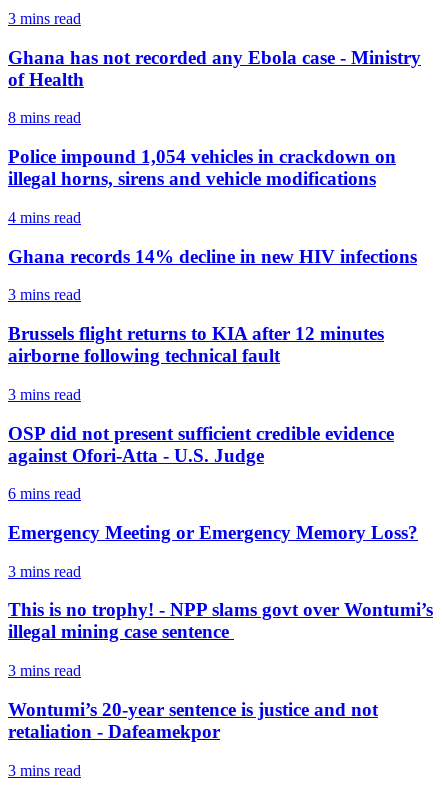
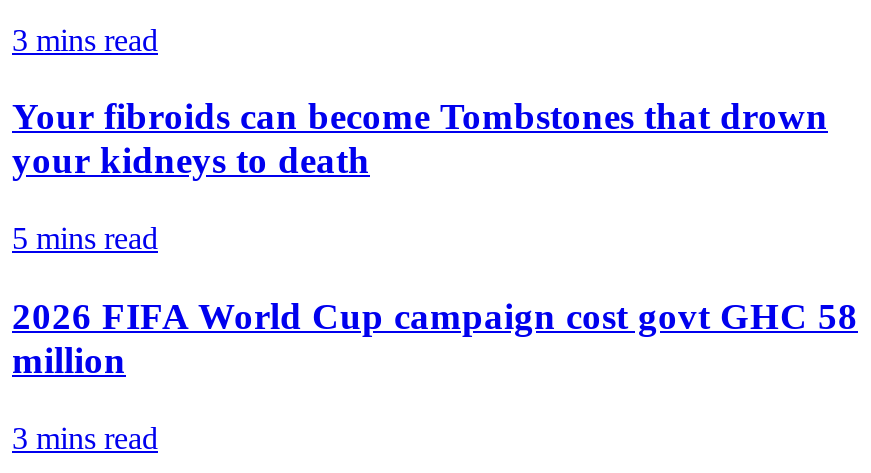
[8,47,433,742] Ghana has not recorded any Ebola case - Ministry | of Health | 8 mins read | Police impound 1,054 vehicles in crackdown on | illegal horns, sirens and vehicle modifications | 4 mins read | Ghana records 14% decline in new HIV infections | 3 mins read | Brussels flight returns to KIA after 12 minutes | airborne following technical fault | 3 mins read | OSP did not present sufficient credible evidence | against Ofori-Atta - U.S. Judge | 6 mins read | Emergency Meeting or Emergency Memory Loss? | 3 mins read | This is no trophy! - NPP slams govt over Wontumi’s | illegal mining case sentence | 3 mins read | Wontumi’s 20-year sentence is justice and not | retaliation - Dafeamekpor -> [12,96,858,380] Your fibroids can become Tombstones that drown | your kidneys to death | 5 mins read | 2026 FIFA World Cup campaign cost govt GHC 58 | million

